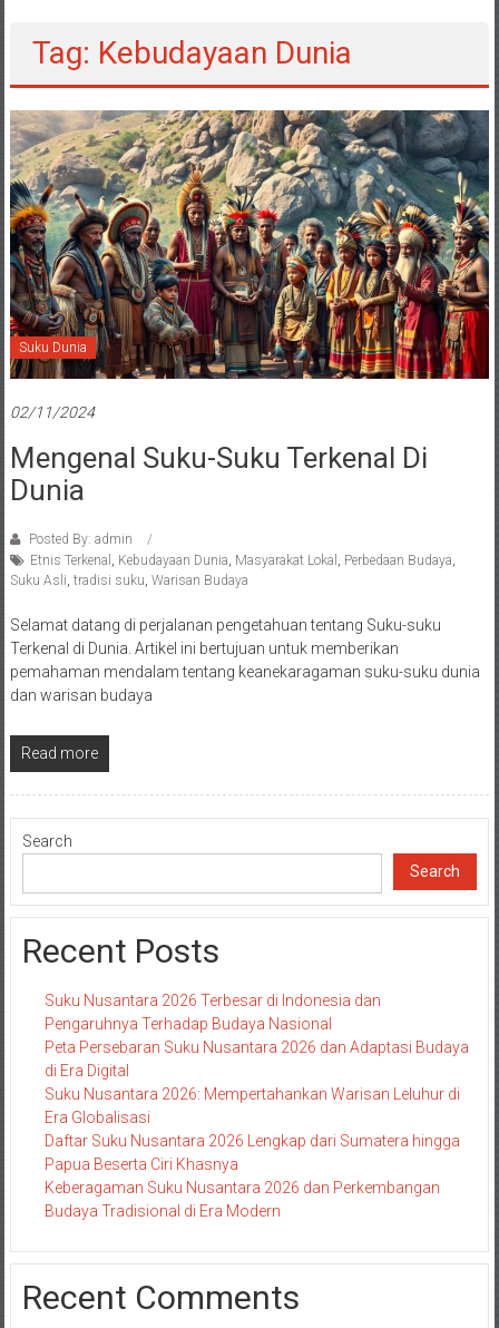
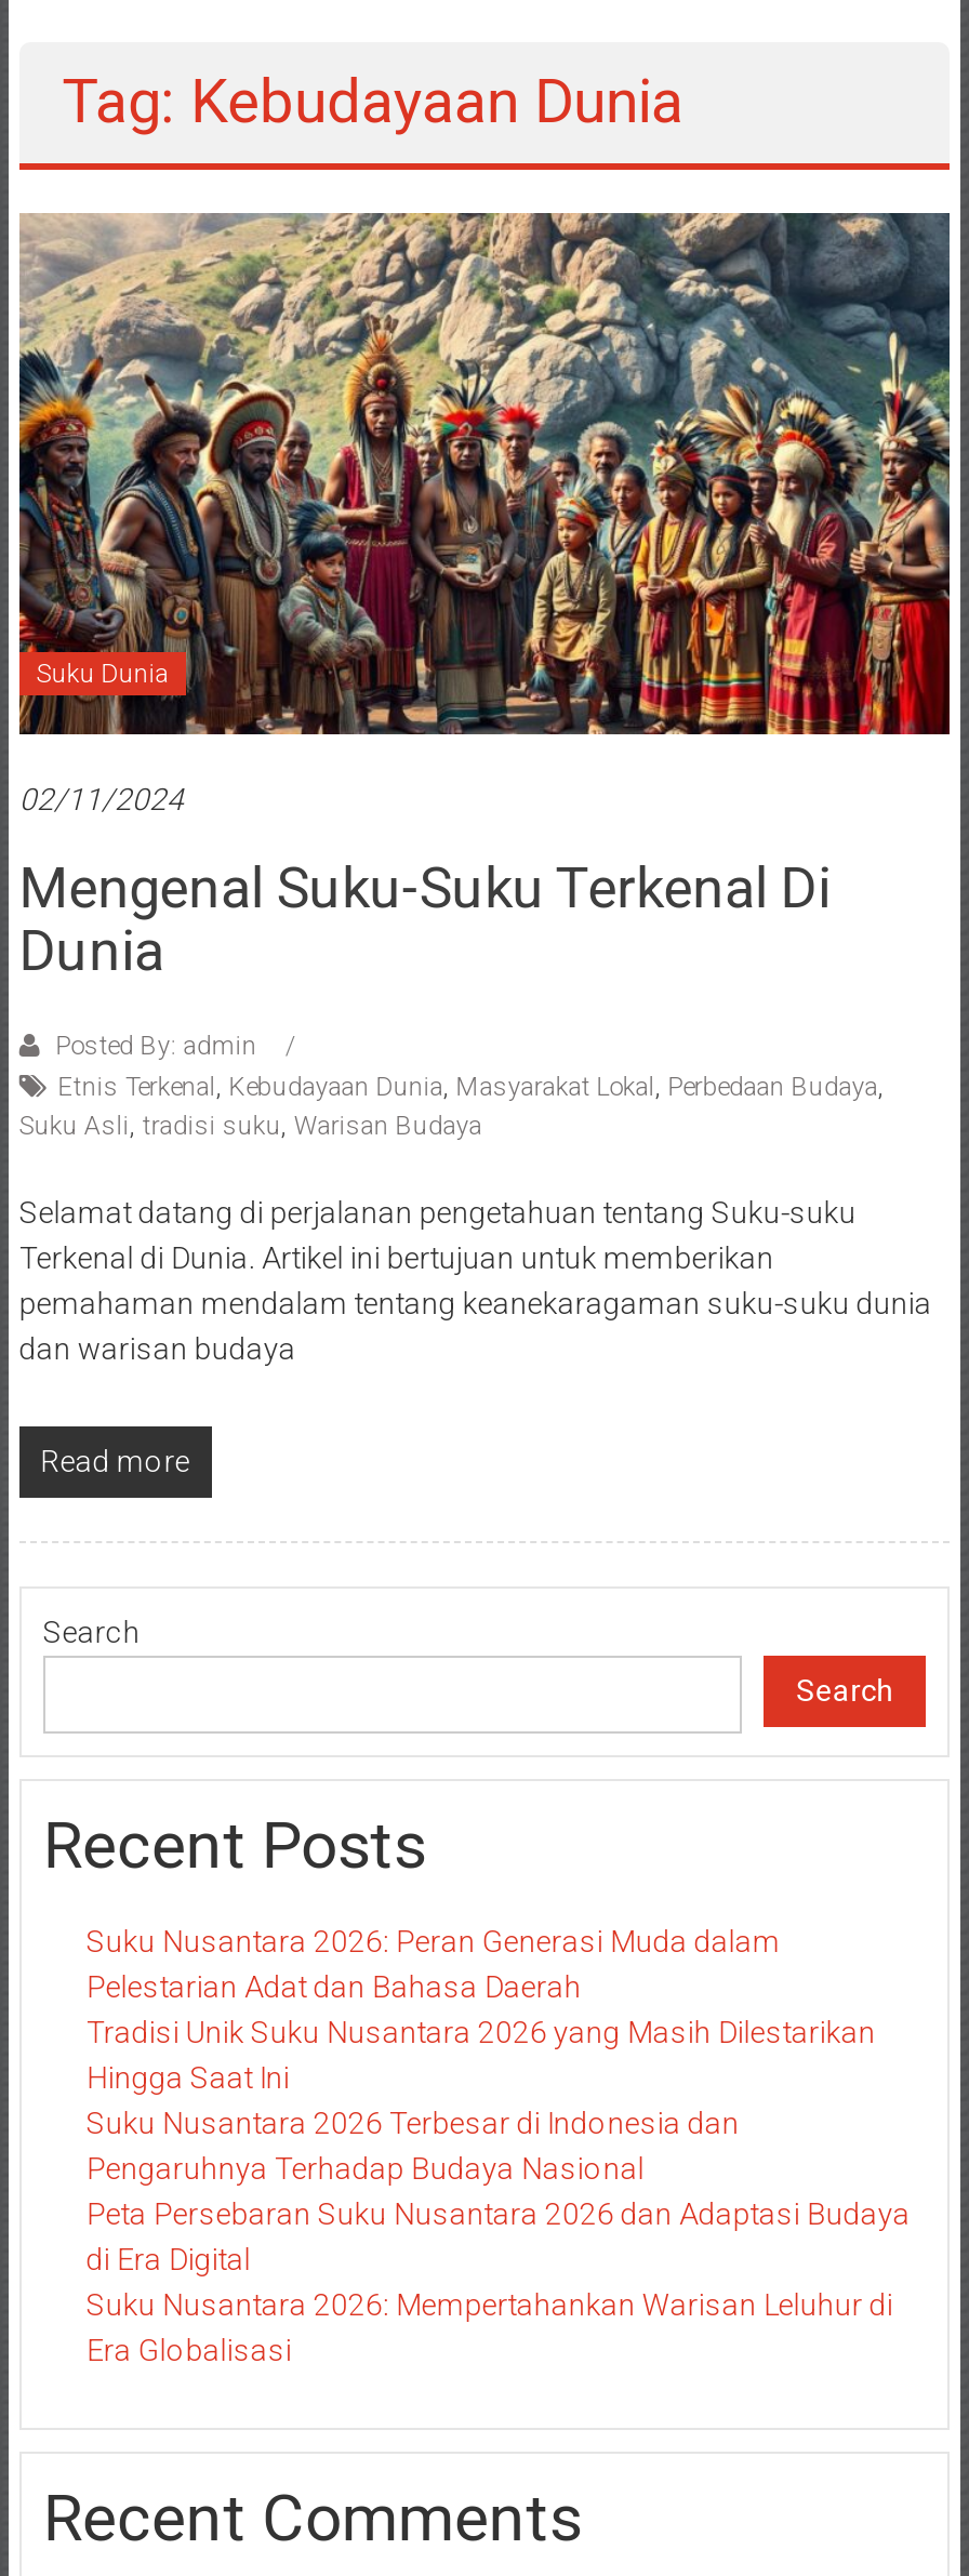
none -> [86,1923,876,2094] Suku Nusantara 2026: Peran Generasi Muda dalam | Pelestarian Adat dan Bahasa Daerah | Tradisi Unik Suku Nusantara 2026 yang Masih Dilestarikan | Hingga Saat Ini
moved [44,991,469,1126] -> [86,2105,910,2367]: Suku Nusantara 2026 Terbesar di Indonesia dan | Pengaruhnya Terhadap Budaya Nasional | Peta Persebaran Suku Nusantara 2026 dan Adaptasi Budaya | di Era Digital | Suku Nusantara 2026: Mempertahankan Warisan Leluhur di | Era Globalisasi
[44,1132,460,1220] Daftar Suku Nusantara 2026 Lengkap dari Sumatera hingga | Papua Beserta Ciri Khasnya | Keberagaman Suku Nusantara 2026 dan Perkembangan | Budaya Tradisional di Era Modern -> none

